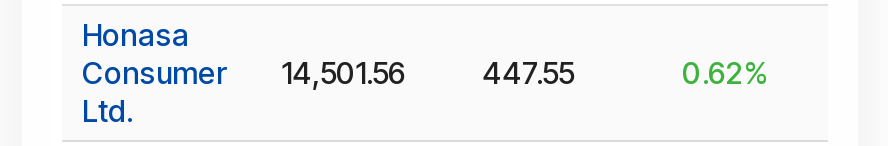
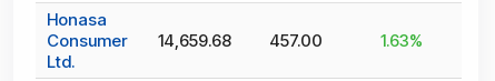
[282,54,406,92] 14,501.56 -> [158,30,231,51] 14,659.68
[482,54,574,92] 447.55 -> [269,30,323,51] 457.00
[682,54,768,92] 0.62% -> [380,30,423,51] 1.63%

